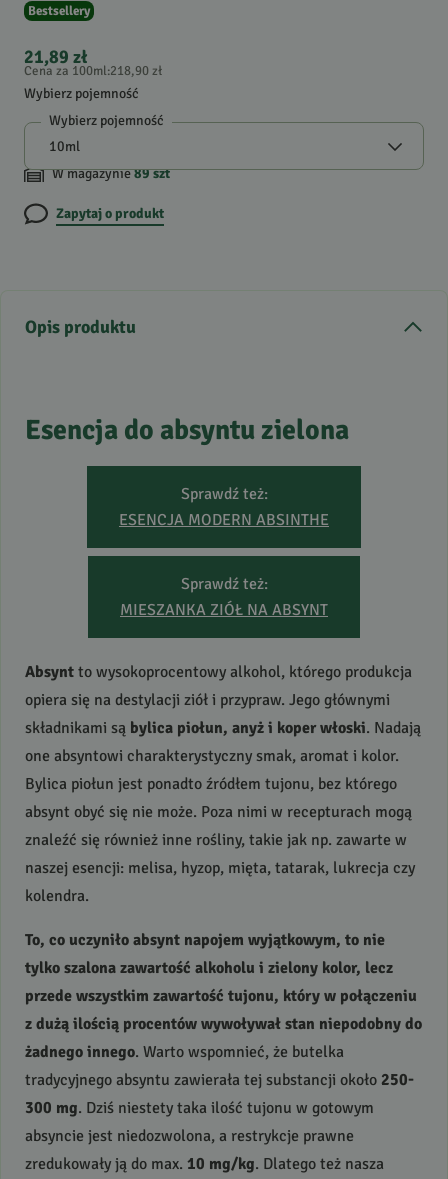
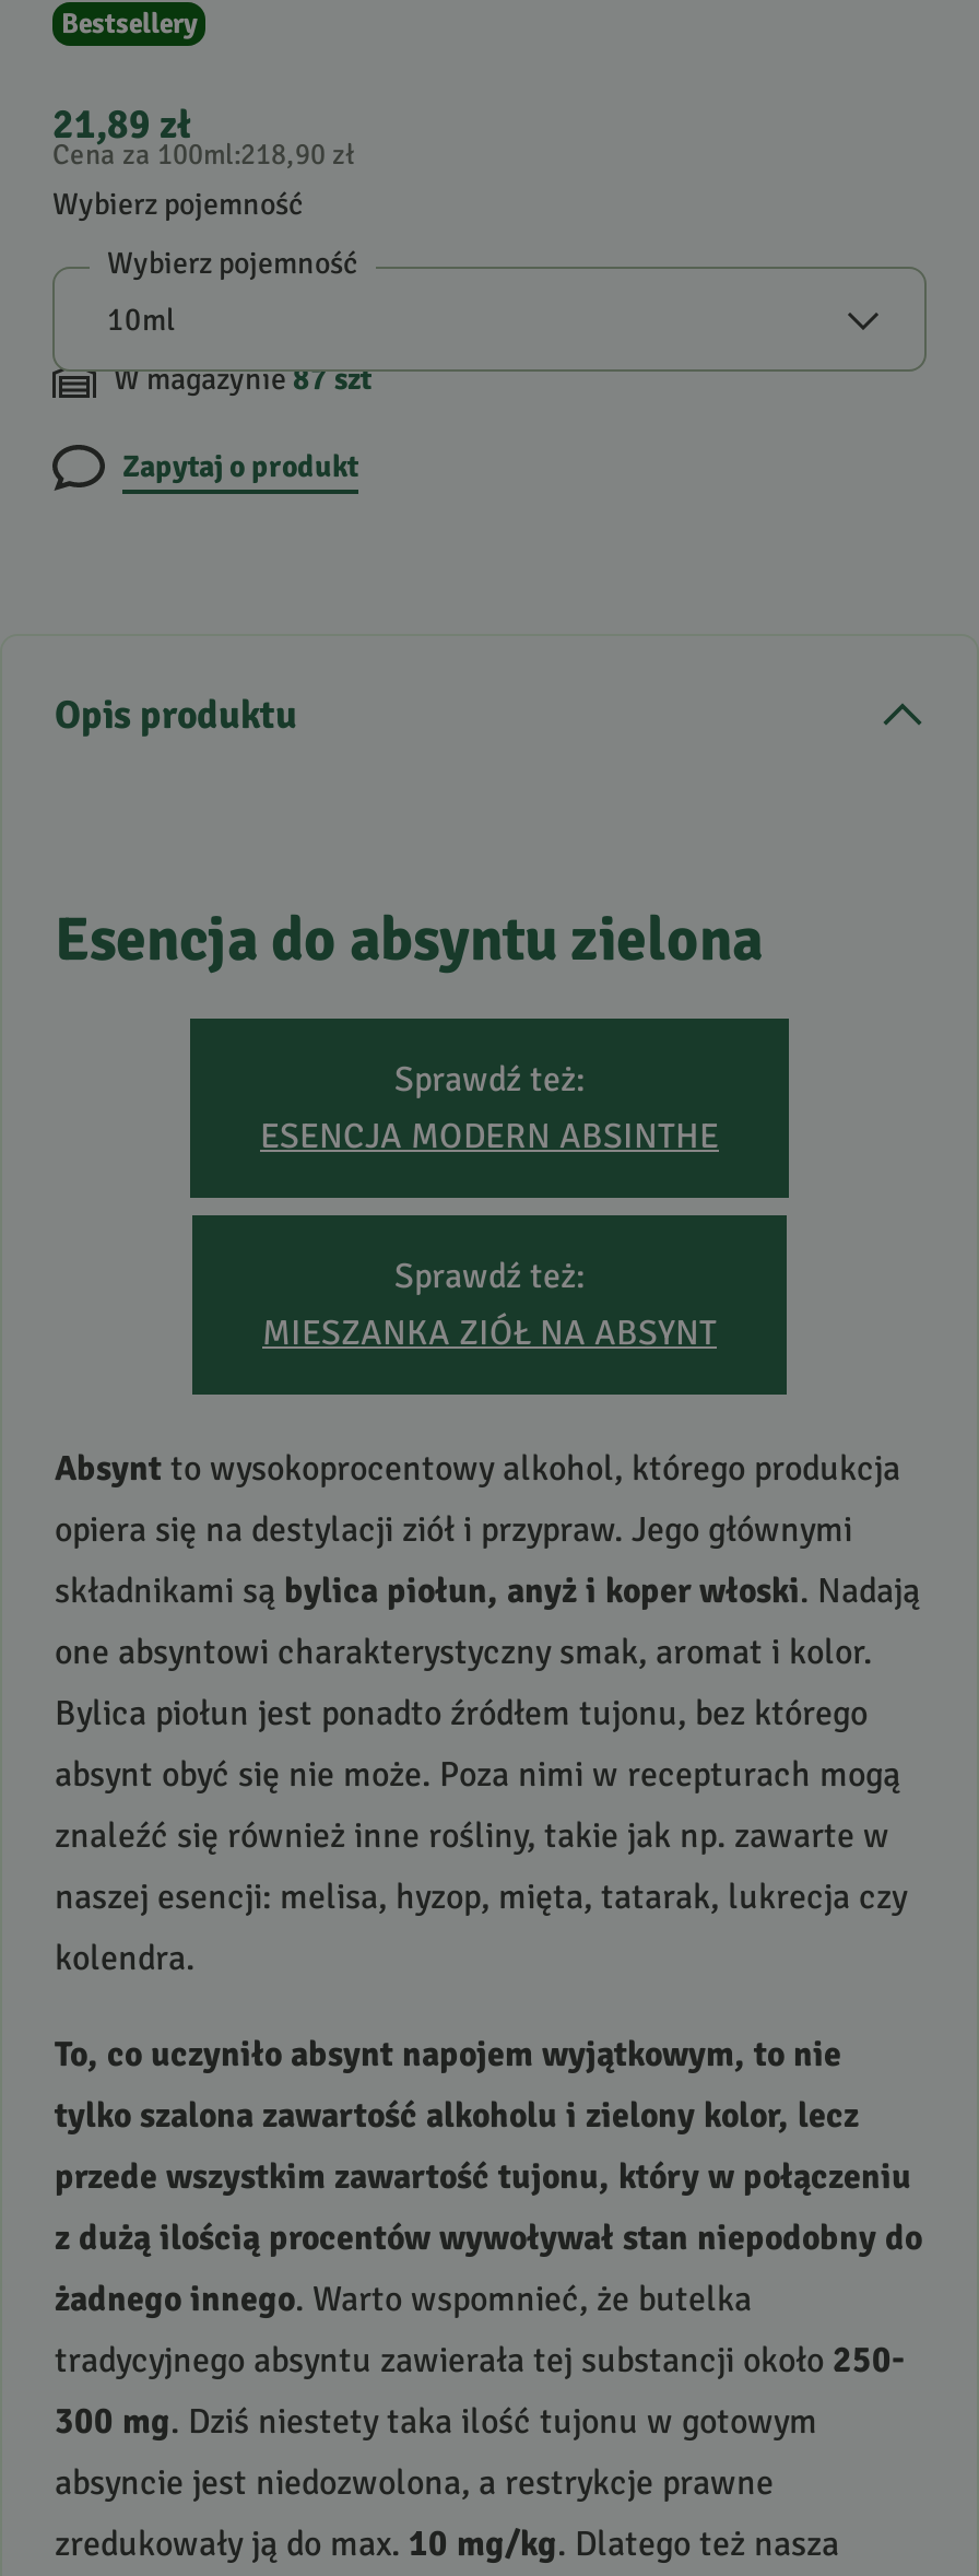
[52,165,170,182] W magazynie 89 szt -> [114,361,371,398] W magazynie 87 szt

